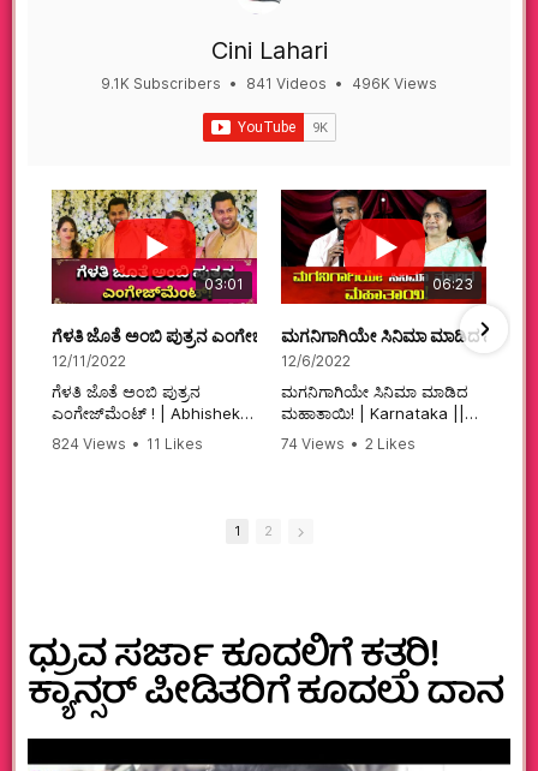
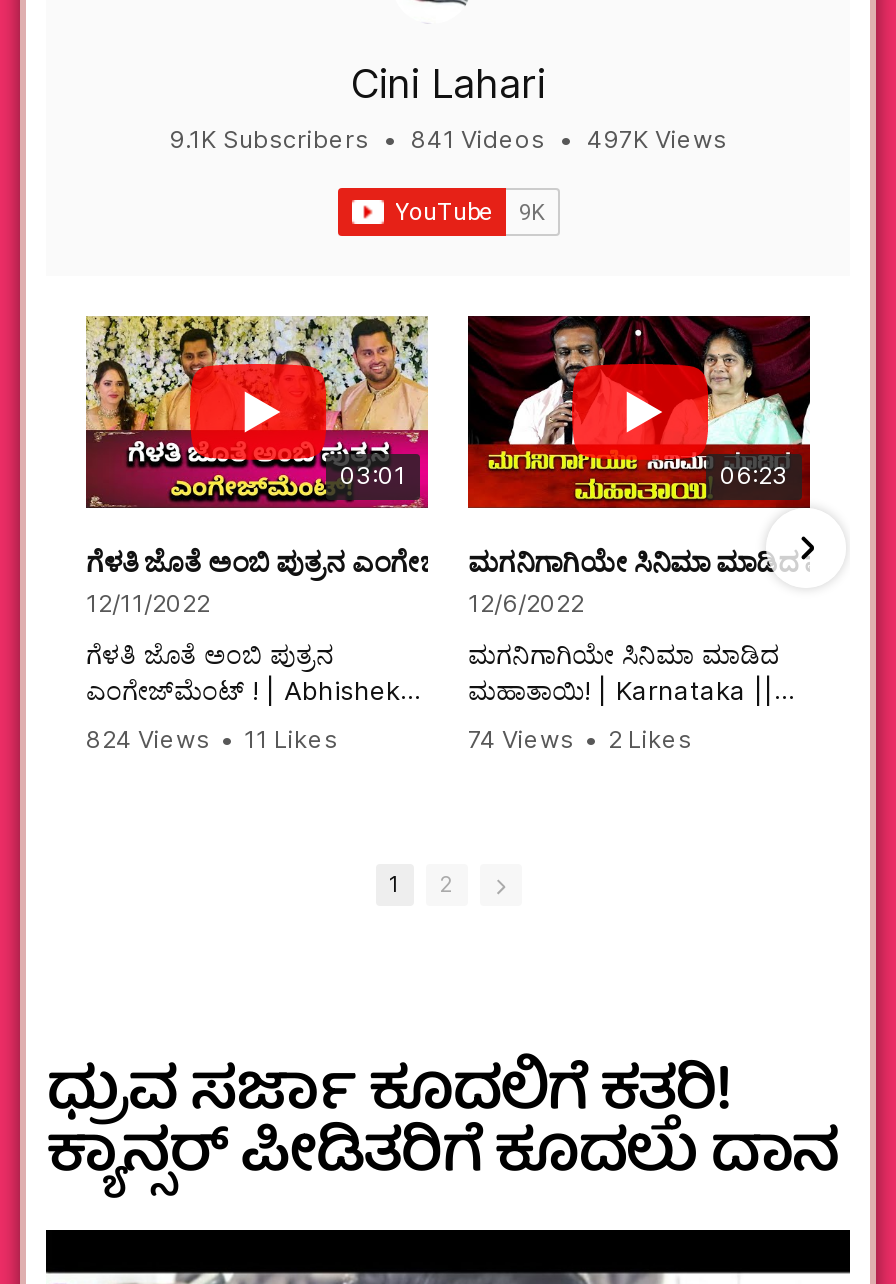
[101,74,437,92] 9.1K Subscribers • 841 Videos • 496K Views -> [169,124,727,154] 9.1K Subscribers • 841 Videos • 497K Views

